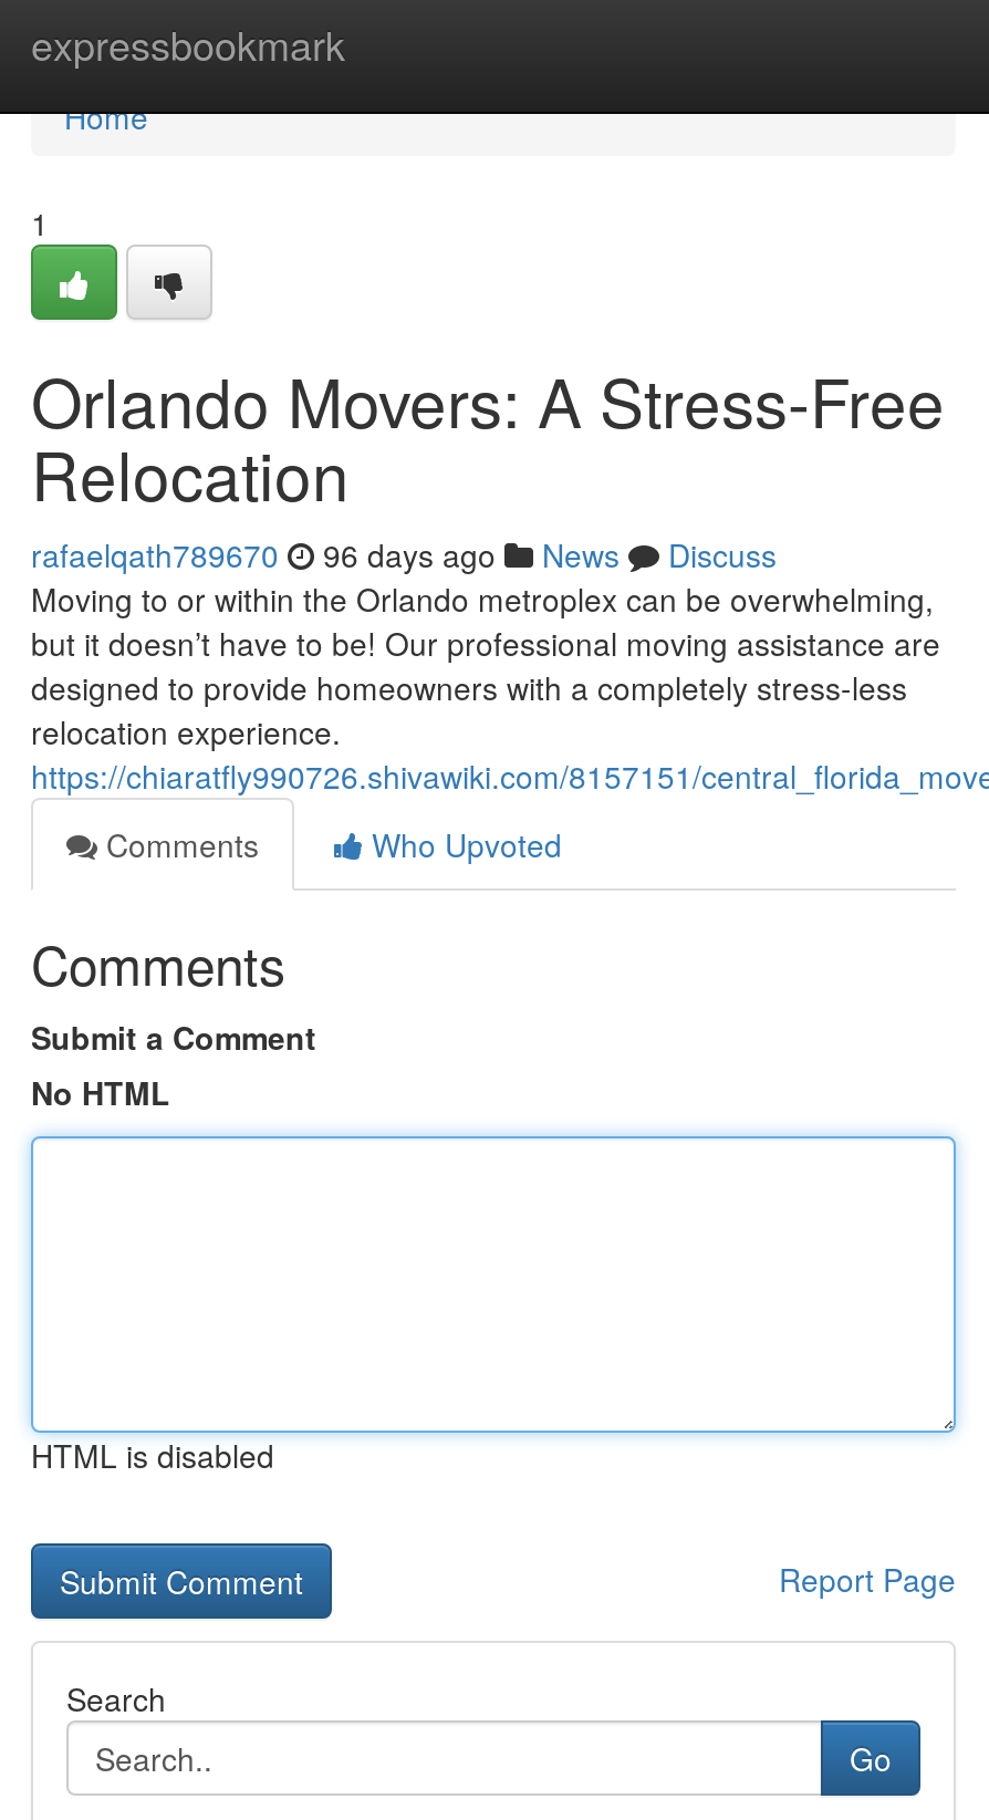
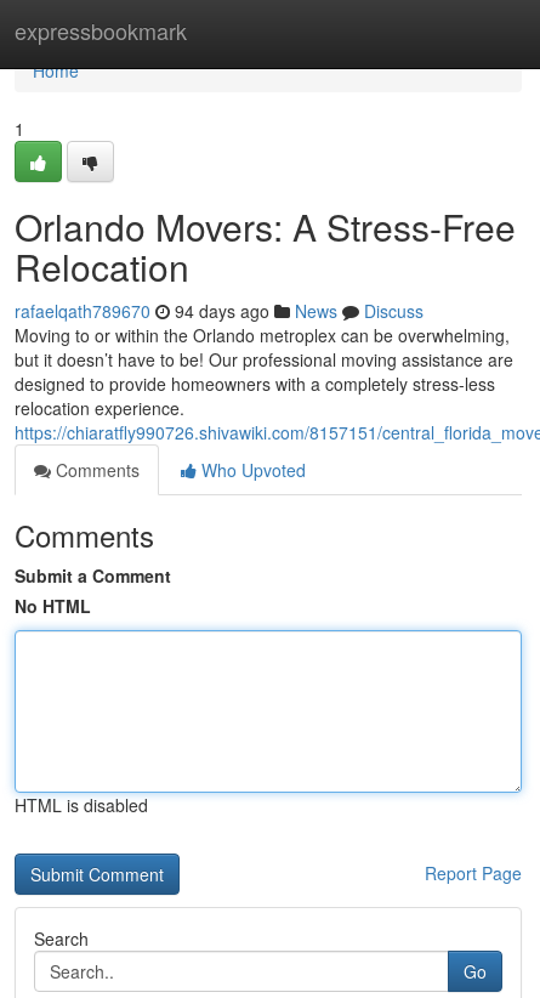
[31,532,777,576] rafaelqath789670 96 days ago News Discuss -> [15,299,424,323] rafaelqath789670 94 days ago News Discuss

